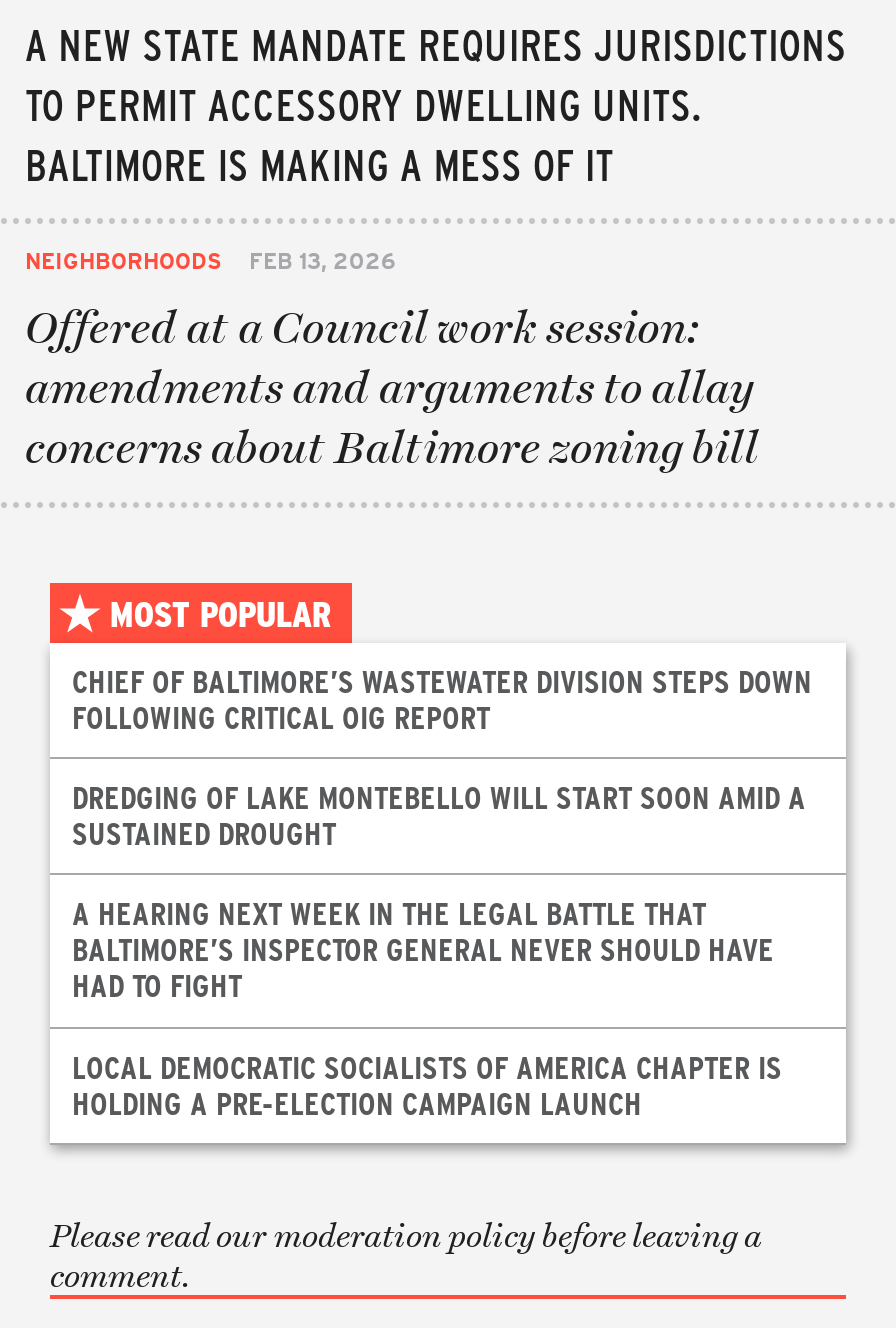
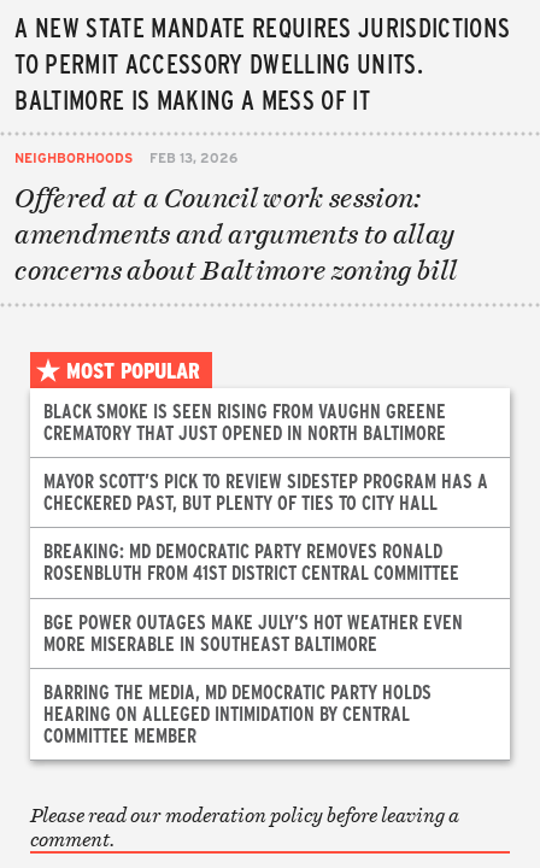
[72,659,812,1122] CHIEF OF BALTIMORE’S WASTEWATER DIVISION STEPS DOWN | FOLLOWING CRITICAL OIG REPORT | DREDGING OF LAKE MONTEBELLO WILL START SOON AMID A | SUSTAINED DROUGHT | A HEARING NEXT WEEK IN THE LEGAL BATTLE THAT | BALTIMORE’S INSPECTOR GENERAL NEVER SHOULD HAVE | HAD TO FIGHT | LOCAL DEMOCRATIC SOCIALISTS OF AMERICA CHAPTER IS | HOLDING A PRE-ELECTION CAMPAIGN LAUNCH -> [43,398,488,747] BLACK SMOKE IS SEEN RISING FROM VAUGHN GREENE | CREMATORY THAT JUST OPENED IN NORTH BALTIMORE | MAYOR SCOTT’S PICK TO REVIEW SIDESTEP PROGRAM HAS A | CHECKERED PAST, BUT PLENTY OF TIES TO CITY HALL | BREAKING: MD DEMOCRATIC PARTY REMOVES RONALD | ROSENBLUTH FROM 41ST DISTRICT CENTRAL COMMITTEE | BGE POWER OUTAGES MAKE JULY’S HOT WEATHER EVEN | MORE MISERABLE IN SOUTHEAST BALTIMORE | BARRING THE MEDIA, MD DEMOCRATIC PARTY HOLDS | HEARING ON ALLEGED INTIMIDATION BY CENTRAL | COMMITTEE MEMBER

